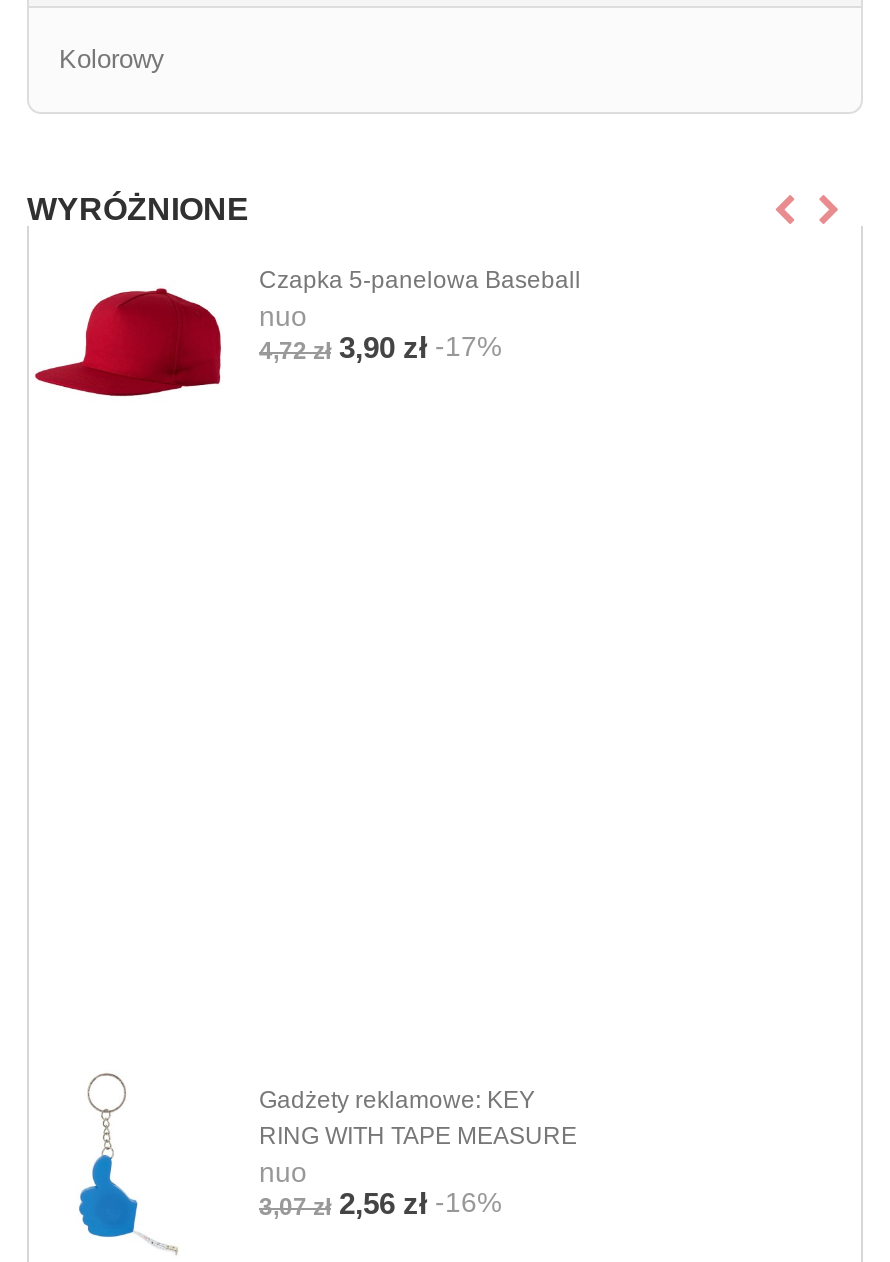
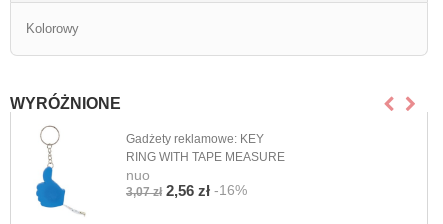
[33,265,581,398] [image] | Czapka 5-panelowa Baseball | nuo | 4,72 zł 3,90 zł -17% -> none

